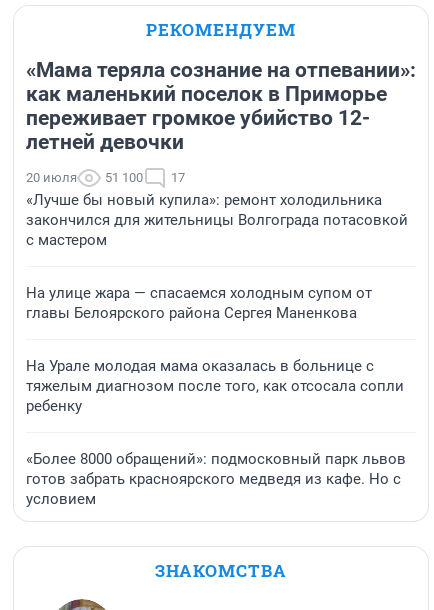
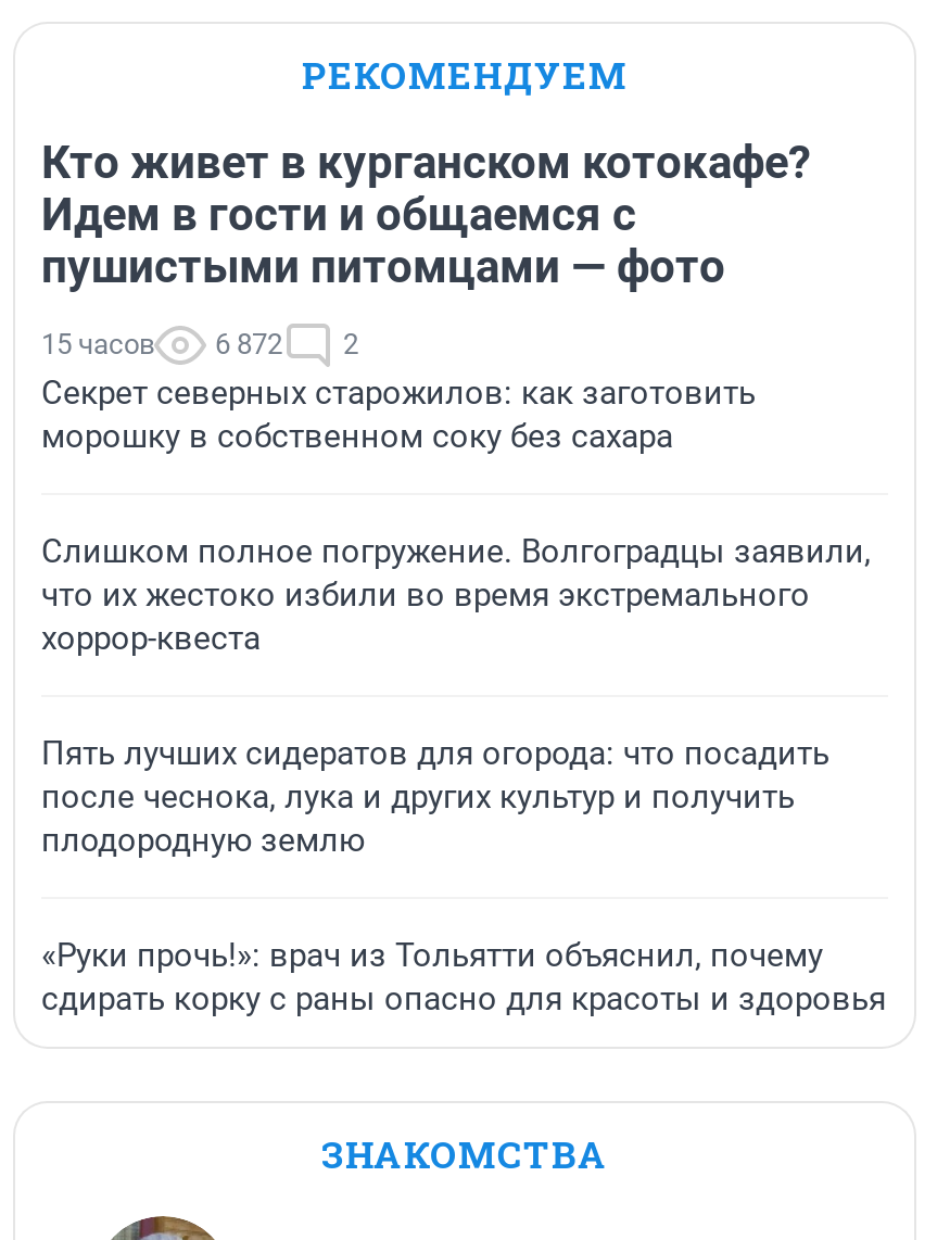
[26,58,416,154] «Мама теряла сознание на отпевании»: | как маленький поселок в Приморье | переживает громкое убийство 12- | летней девочки -> [41,137,810,294] Кто живет в курганском котокафе? | Идем в гости и общаемся с | пушистыми питомцами — фото
[26,170,408,249] 20 июля | 51 100 | 17 | «Лучше бы новый купила»: ремонт холодильника | закончился для жительницы Волгограда потасовкой | с мастером -> [41,328,756,456] 15 часов | 6 872 | 2 | Секрет северных старожилов: как заготовить | морошку в собственном соку без сахара
[26,284,372,322] На улице жара — спасаемся холодным супом от | главы Белоярского района Сергея Маненкова -> [41,532,871,658] Слишком полное погружение. Волгоградцы заявили, | что их жестоко избили во время экстремального | хоррор-квеста
[26,357,404,415] На Урале молодая мама оказалась в больнице с | тяжелым диагнозом после того, как отсосала сопли | ребенку -> [41,734,829,860] Пять лучших сидератов для огорода: что посадить | после чеснока, лука и других культур и получить | плодородную землю
[26,450,406,508] «Более 8000 обращений»: подмосковный парк львов | готов забрать красноярского медведя из кафе. Но с | условием -> [41,936,886,1019] «Руки прочь!»: врач из Тольятти объяснил, почему | сдирать корку с раны опасно для красоты и здоровья

